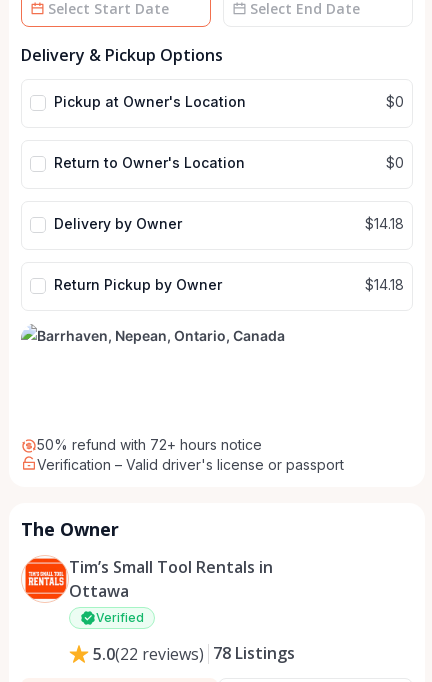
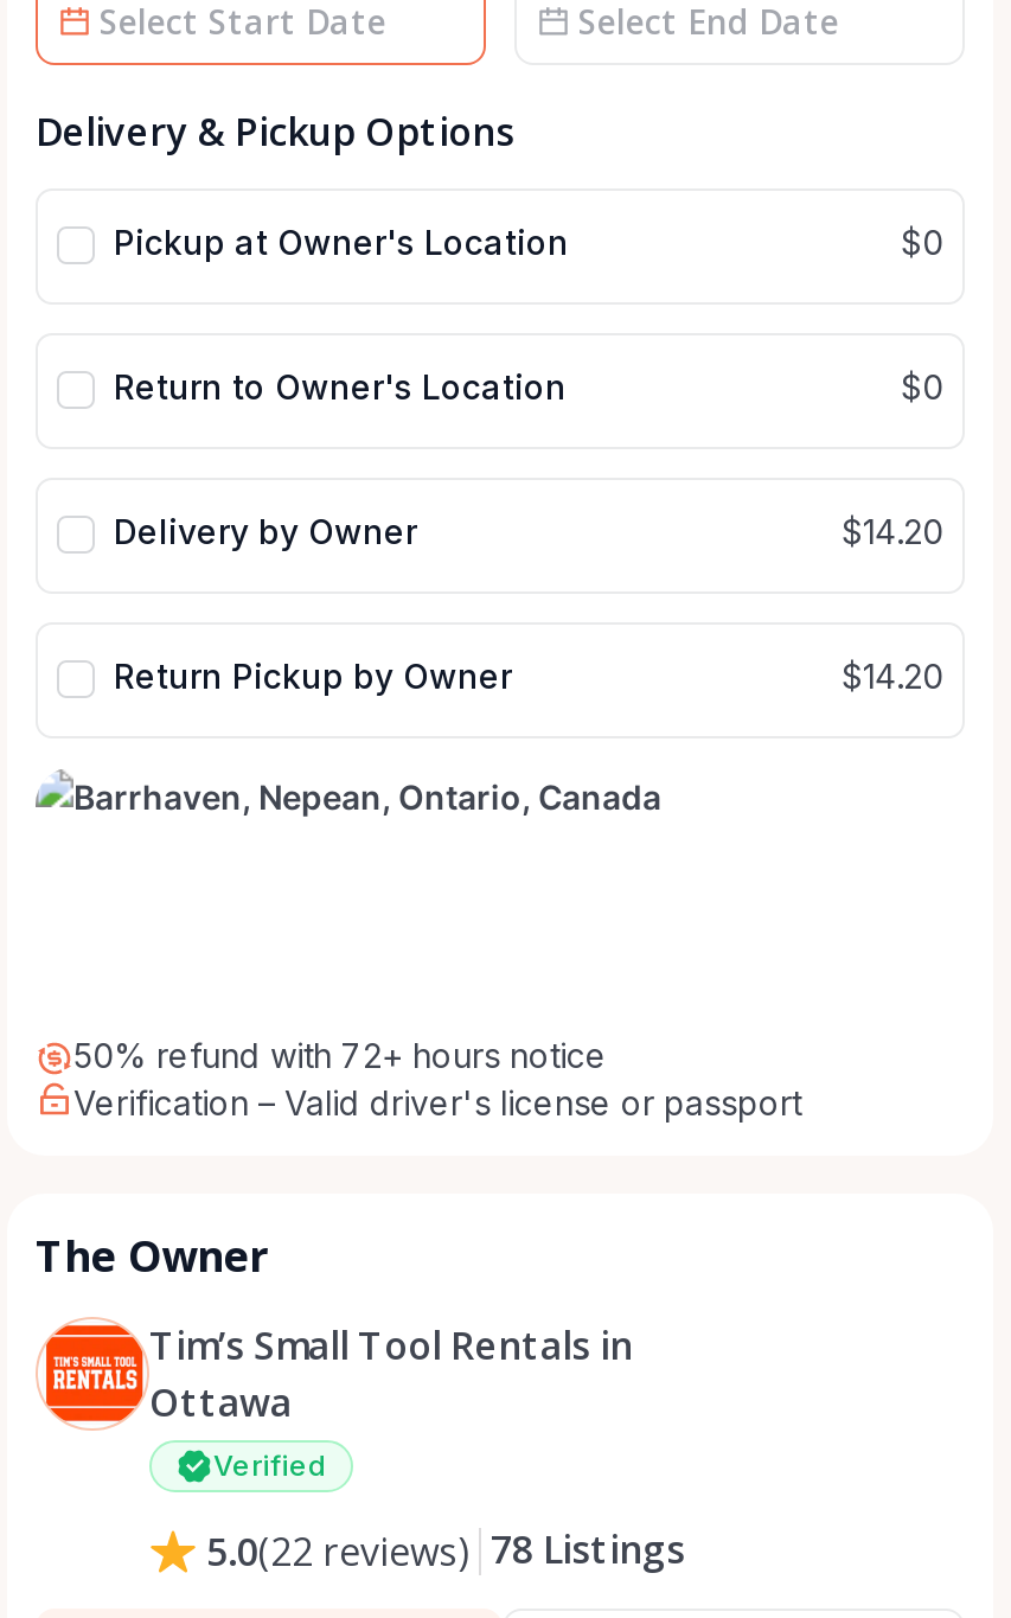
[365,214,404,231] $14.18 -> [842,510,943,550] $14.20
[365,275,404,292] $14.18 -> [842,654,943,695] $14.20

